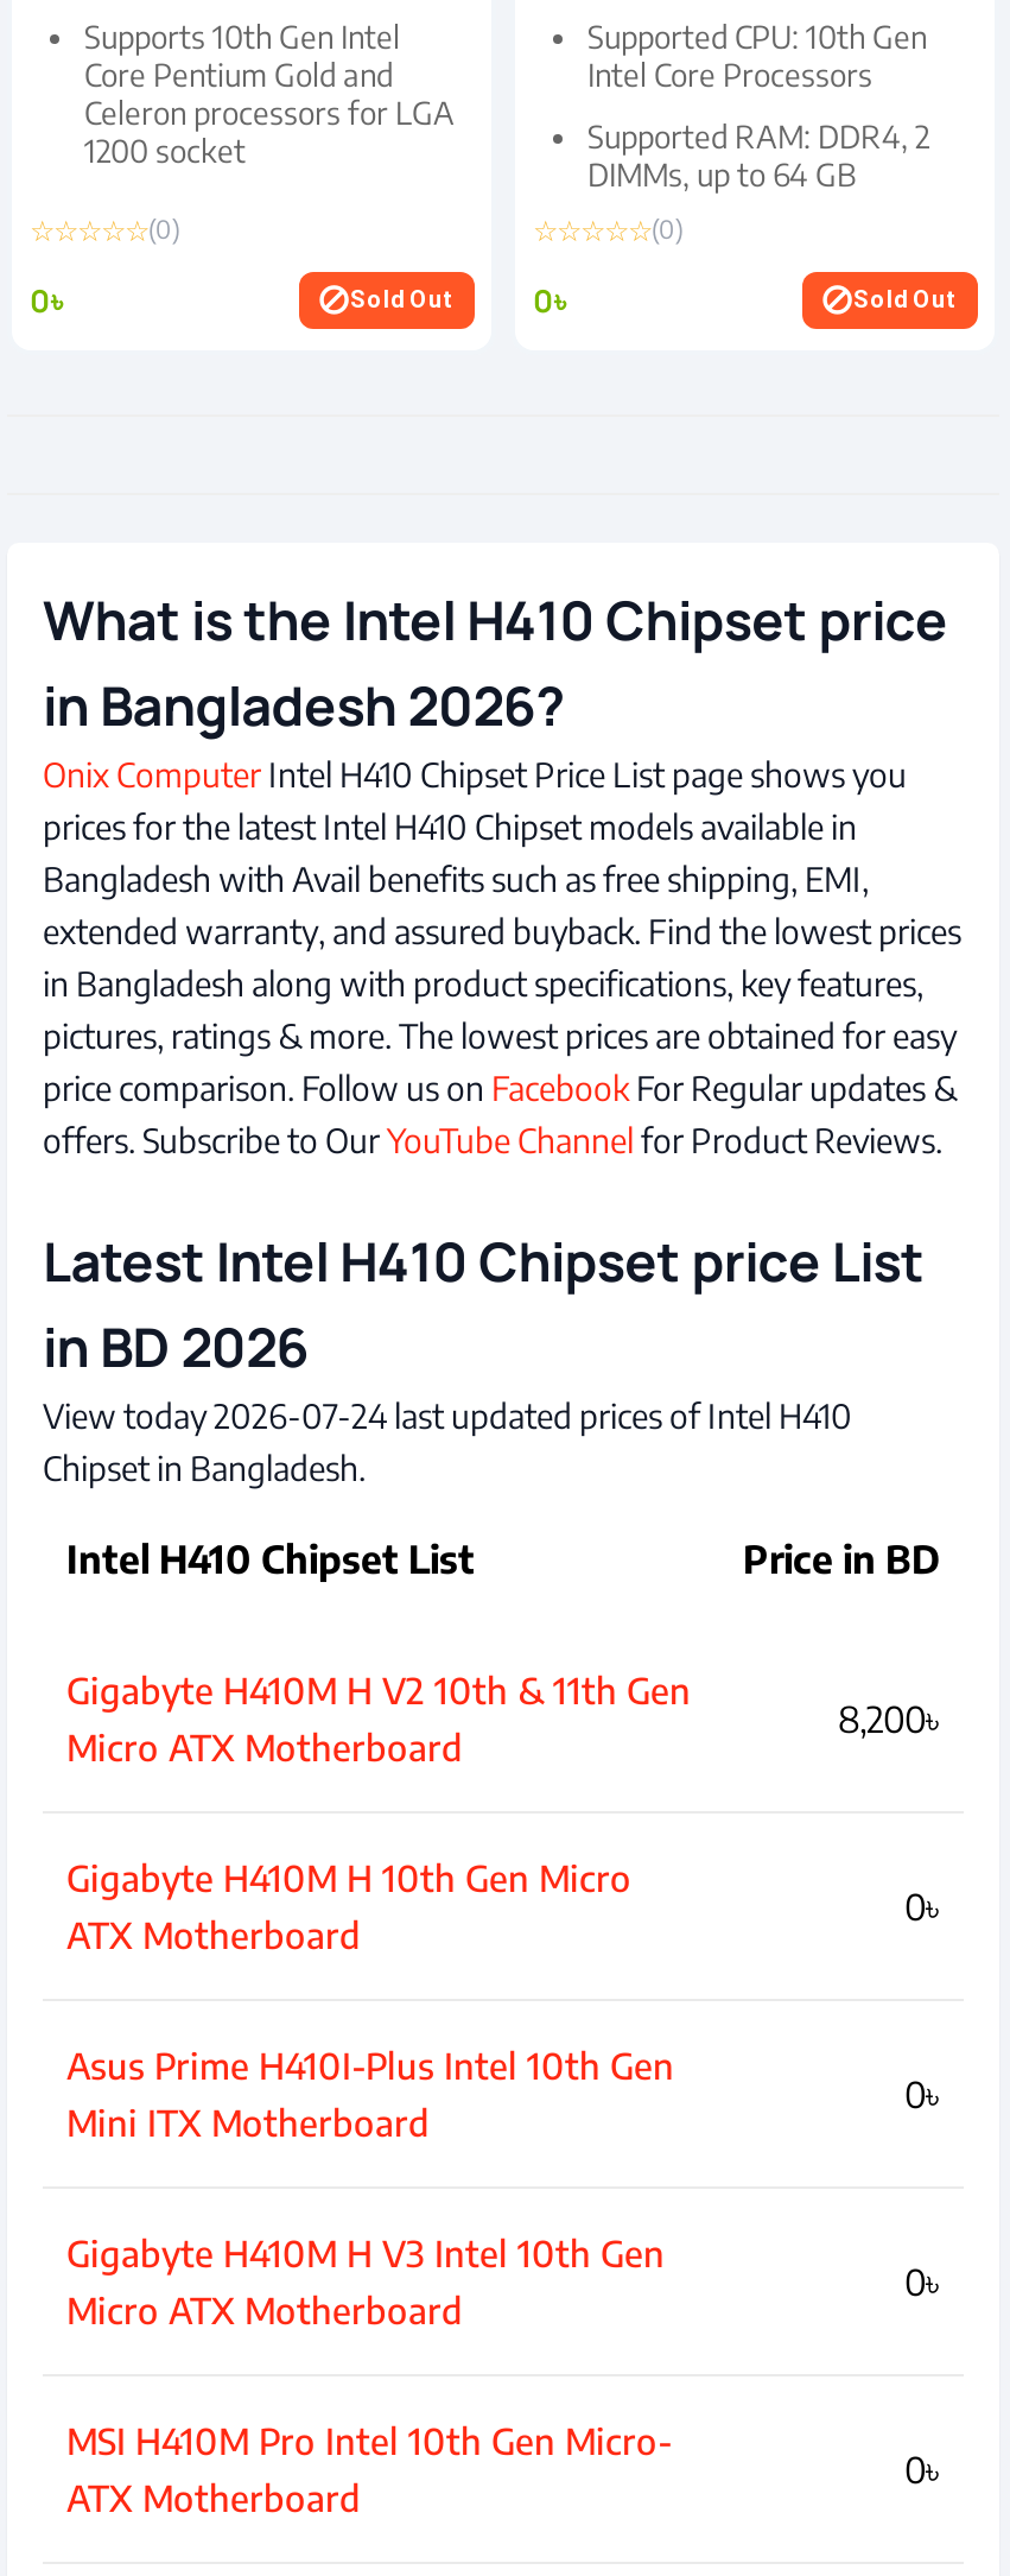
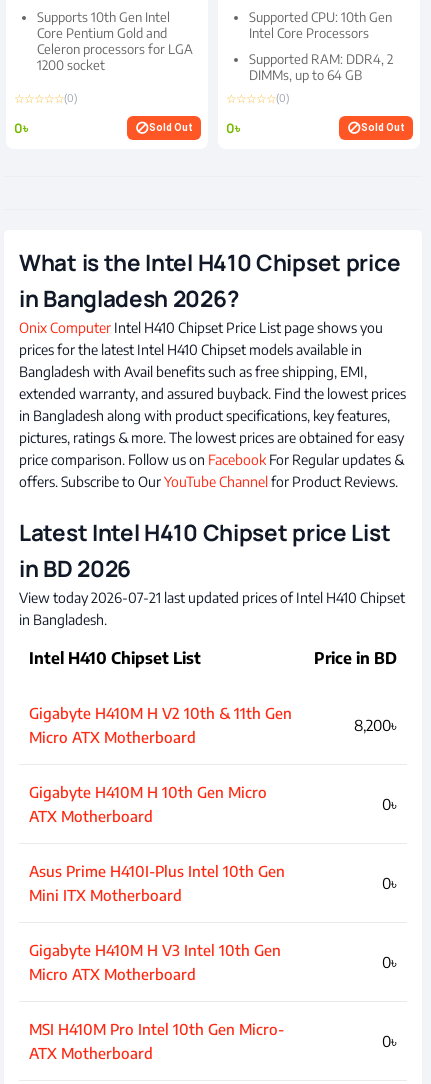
[43,1395,852,1488] View today 2026-07-24 last updated prices of Intel H410 | Chipset in Bangladesh. -> [19,589,405,628] View today 2026-07-21 last updated prices of Intel H410 Chipset | in Bangladesh.

